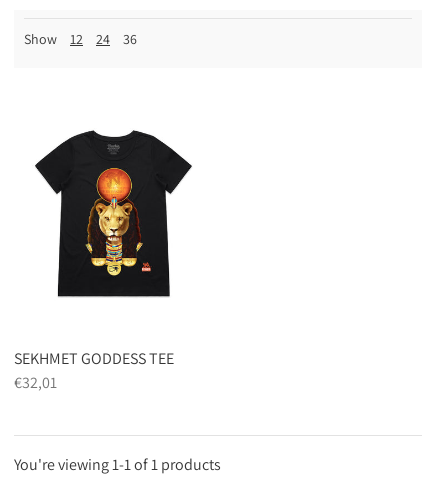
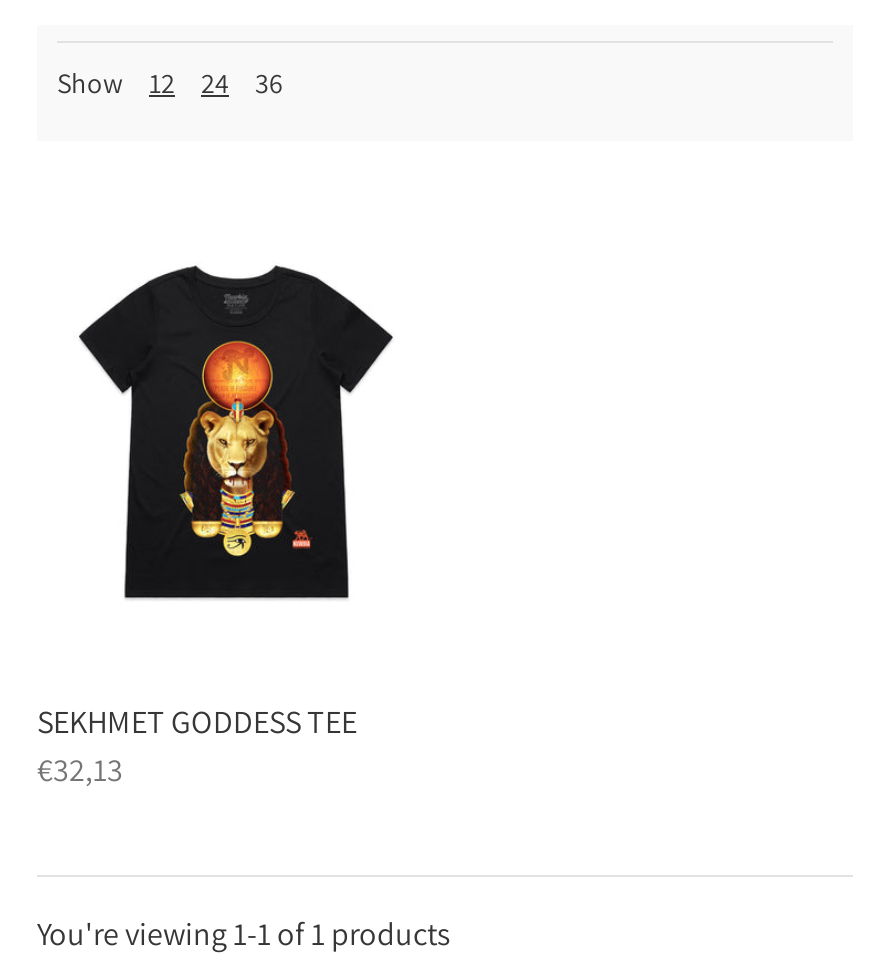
[14,372,57,393] €32,01 -> [37,748,123,790] €32,13

